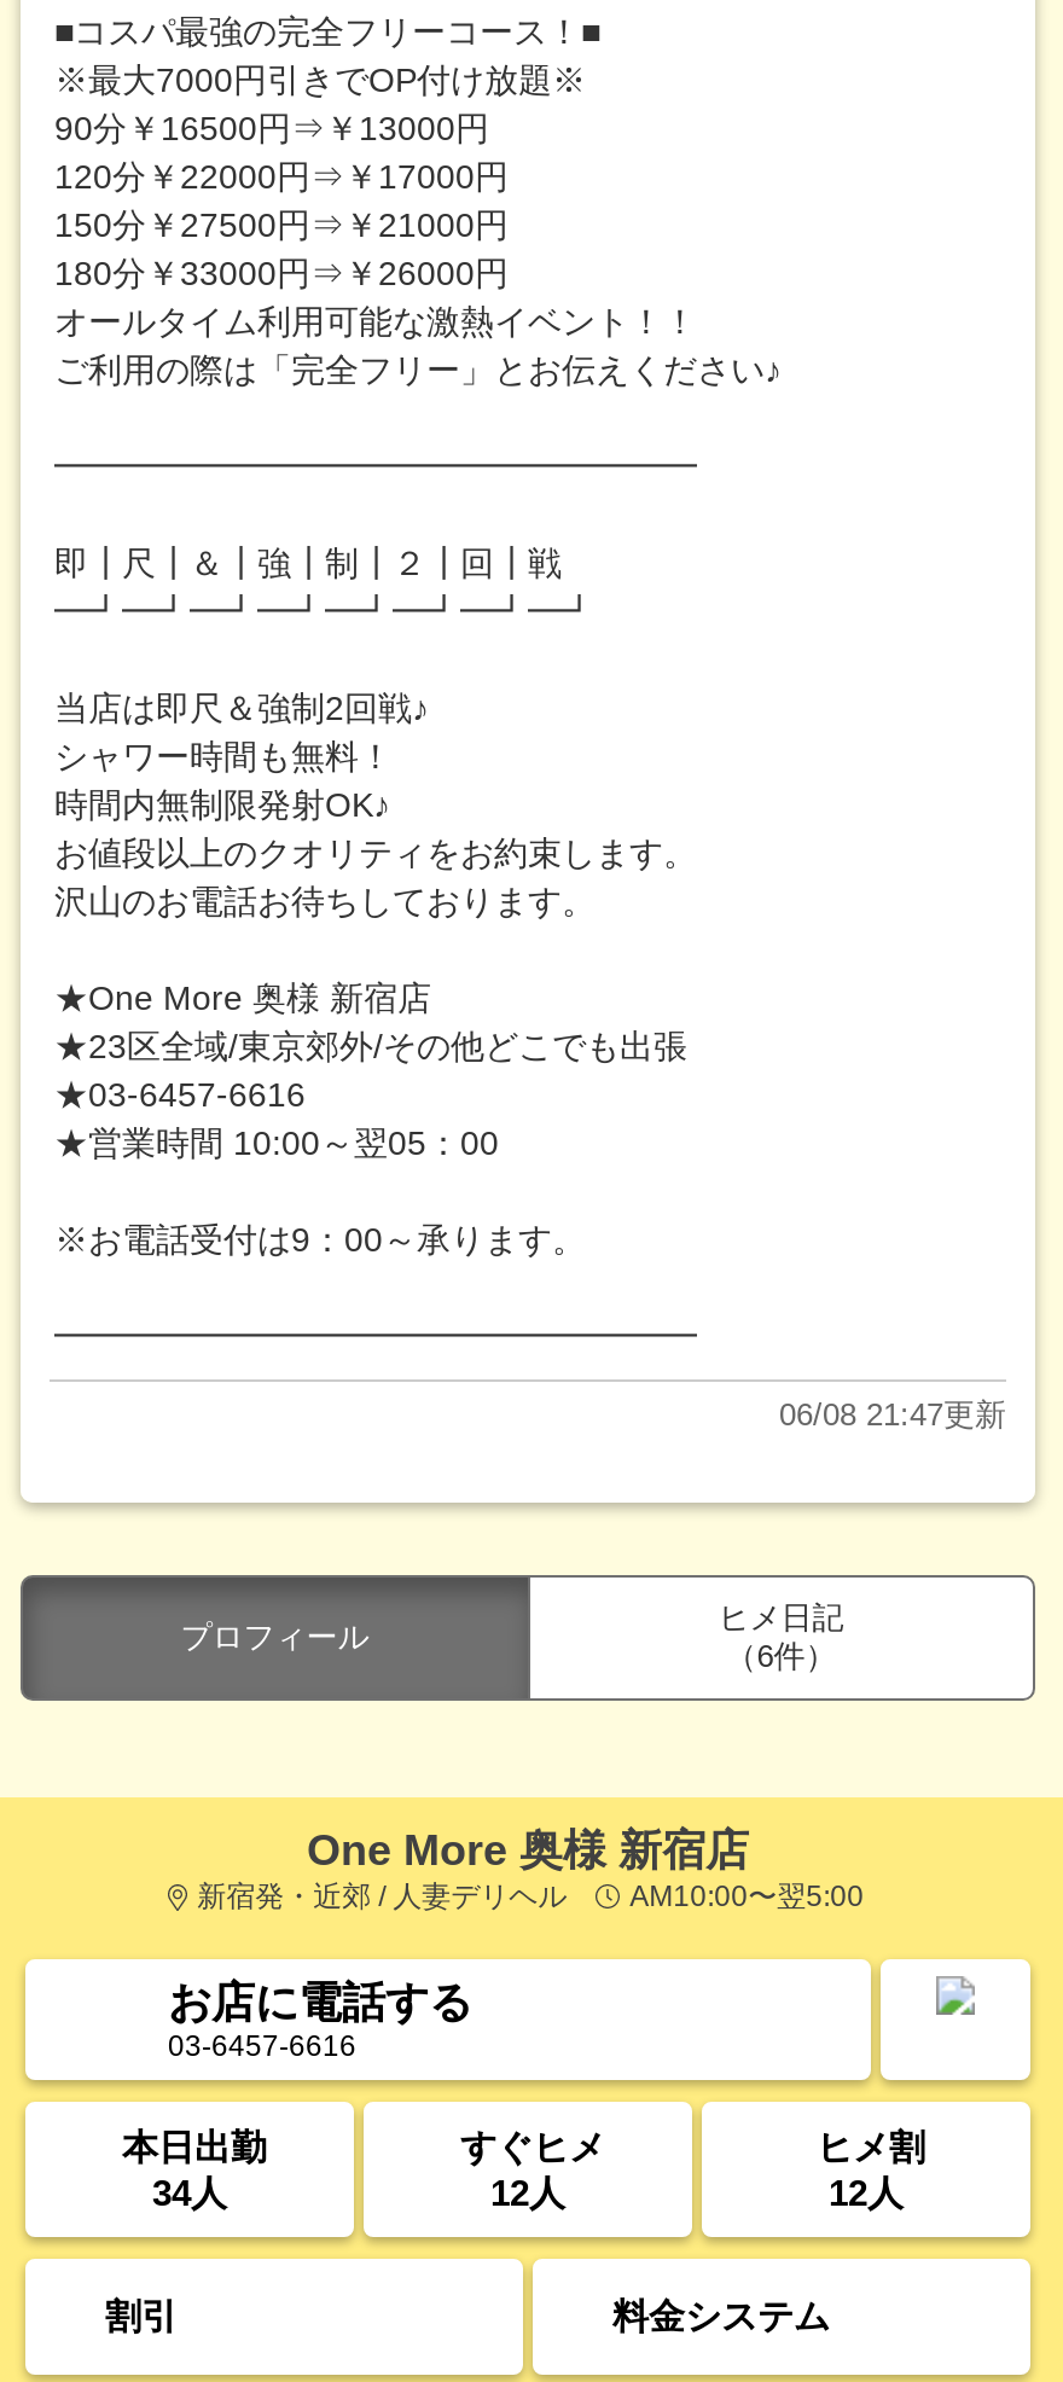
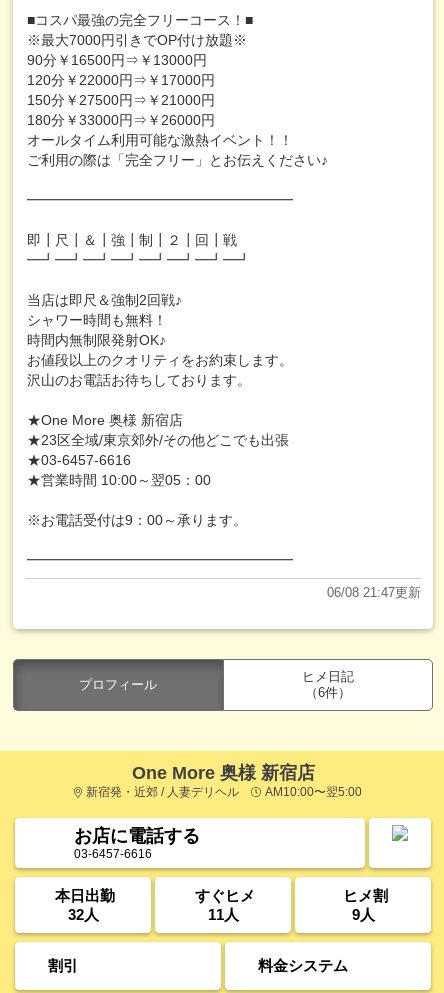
[152,2172,227,2213] 34人 -> [67,906,98,923] 32人
[490,2172,565,2213] 12人 -> [207,906,238,923] 11人
[829,2172,904,2213] 12人 -> [351,906,374,923] 9人

